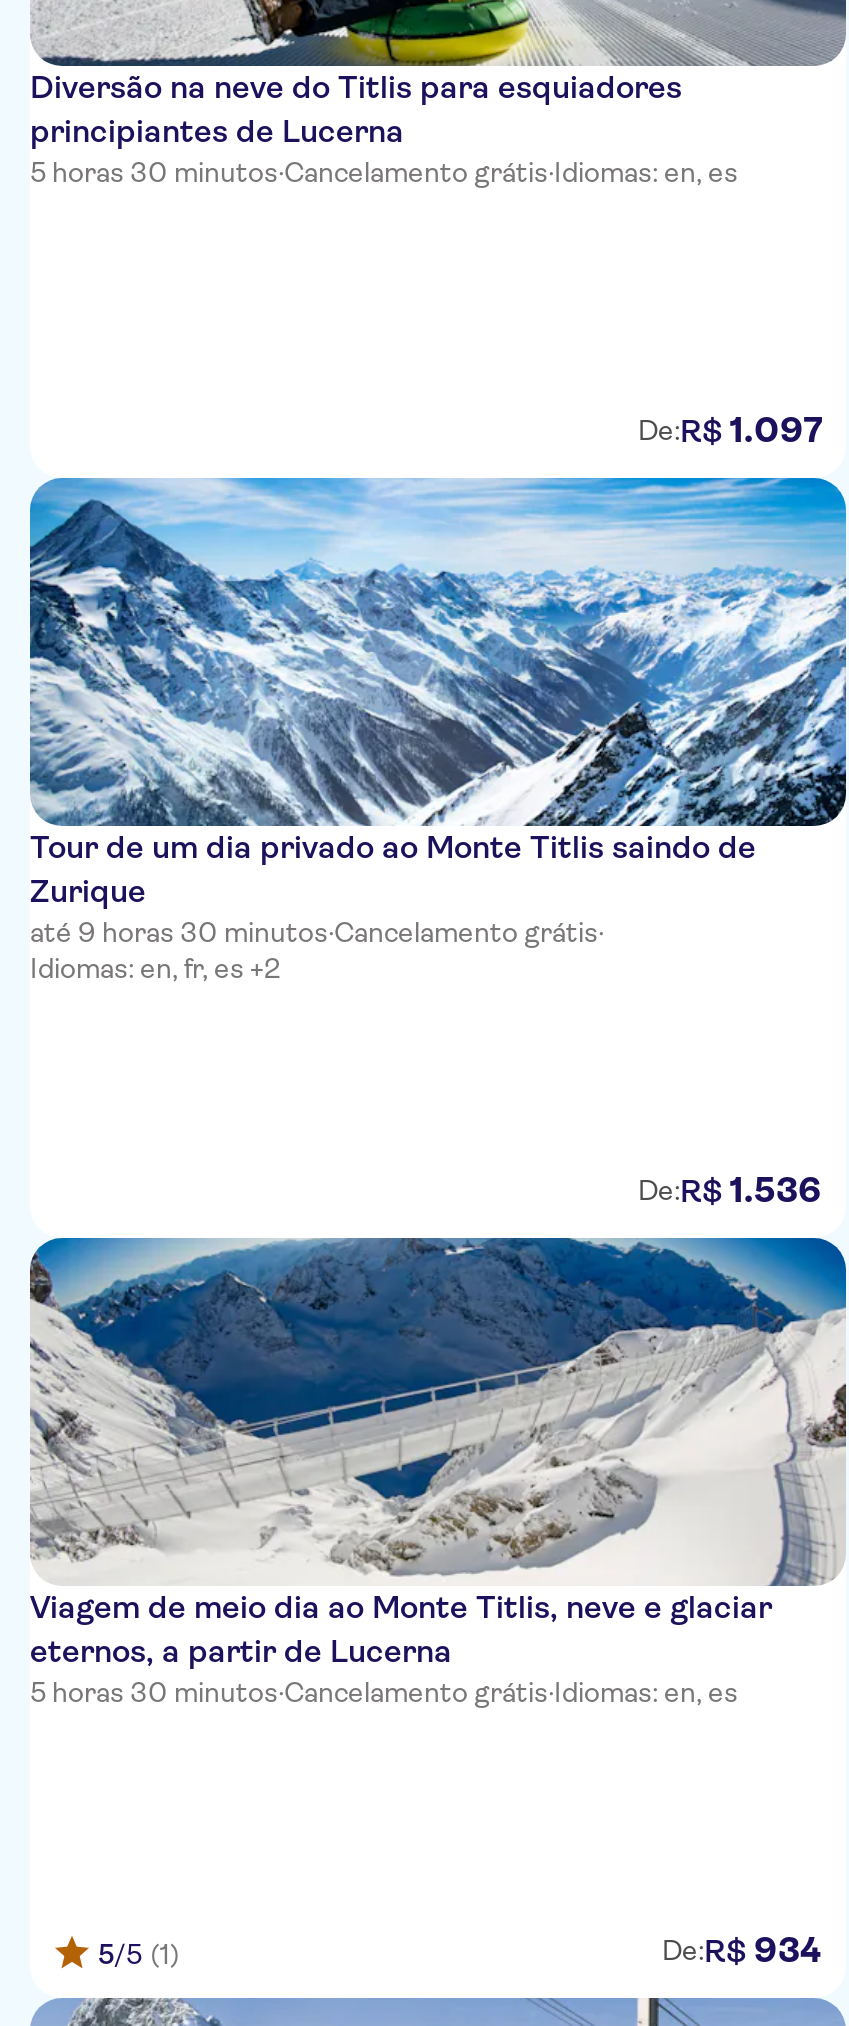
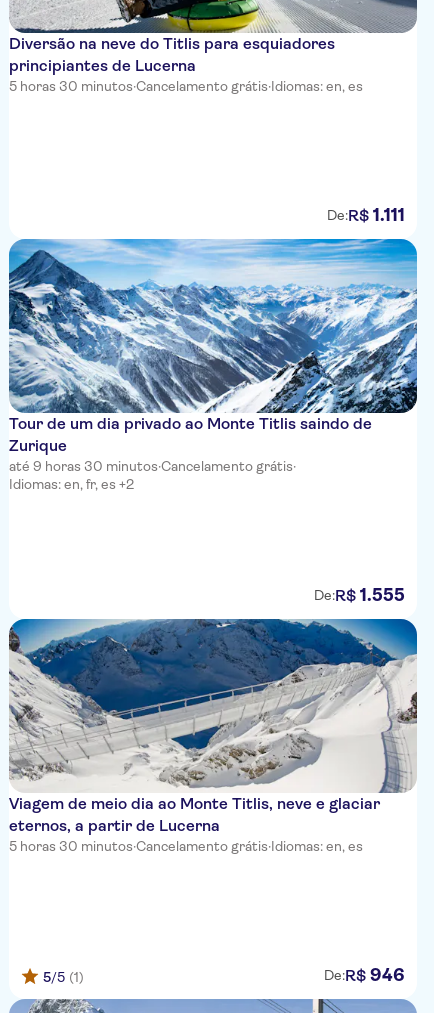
[638,410,822,450] De:R$ 1.097 -> [327,205,405,225] De:R$ 1.111
[638,1170,822,1210] De:R$ 1.536 -> [314,585,405,605] De:R$ 1.555
[662,1930,822,1970] De:R$ 934 -> [324,965,405,985] De:R$ 946

